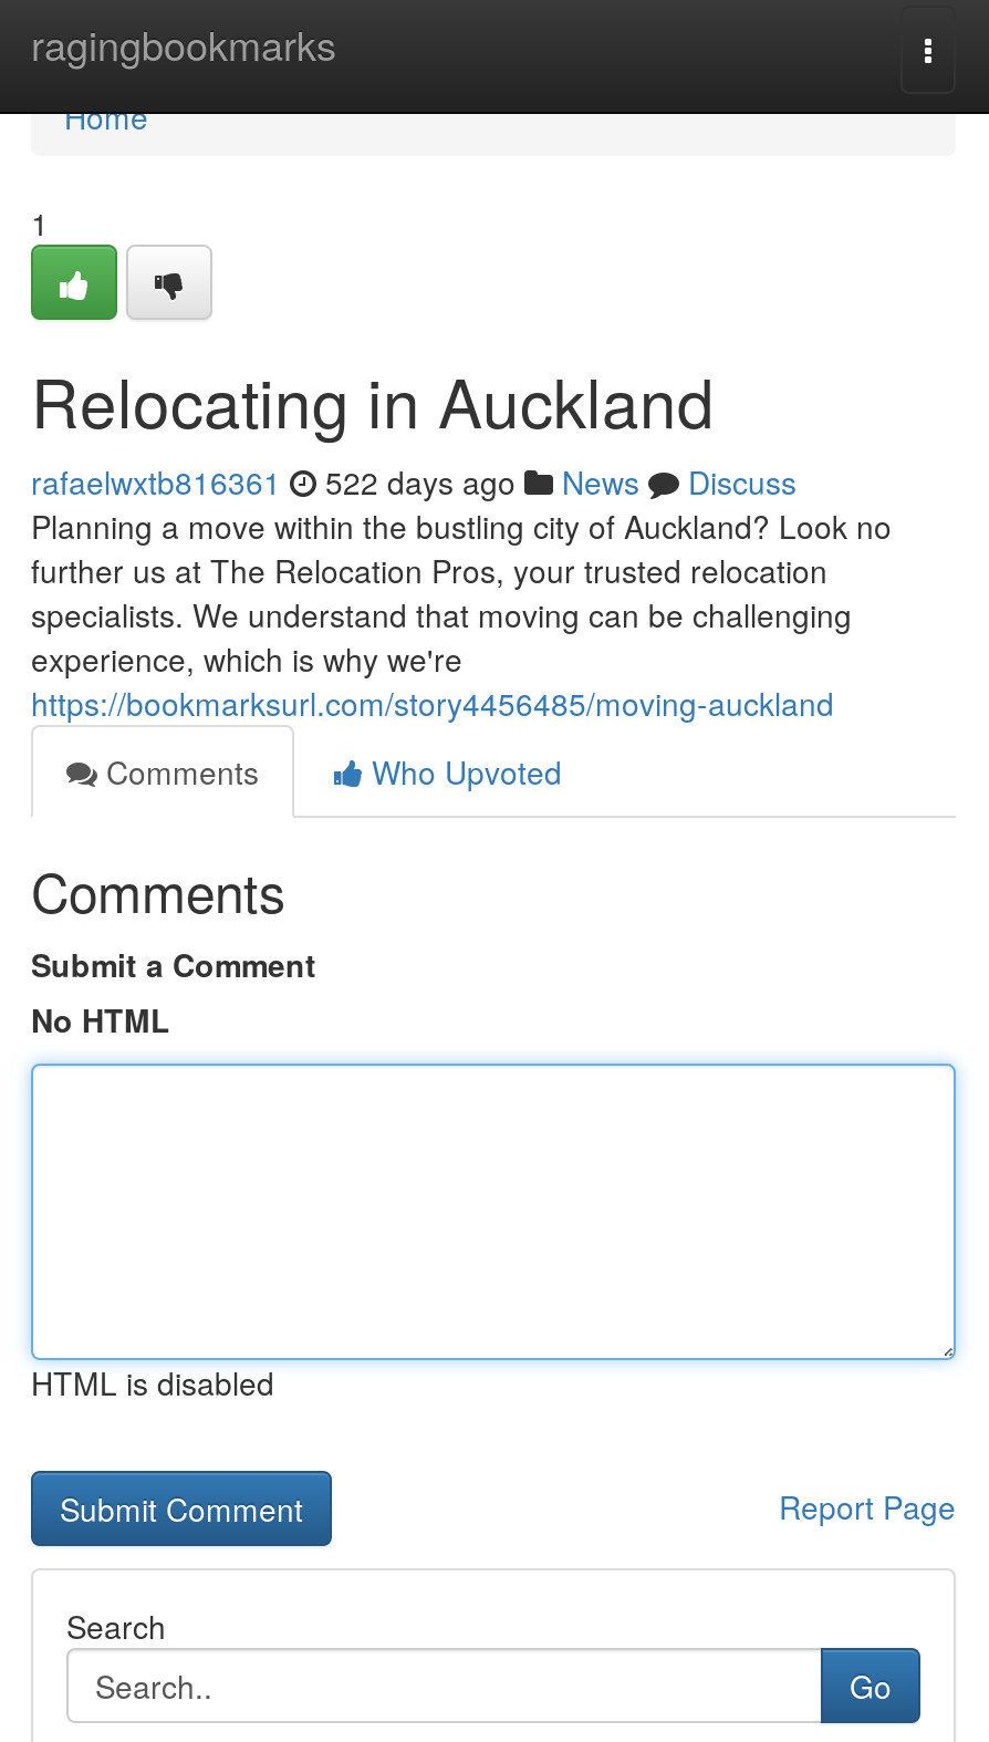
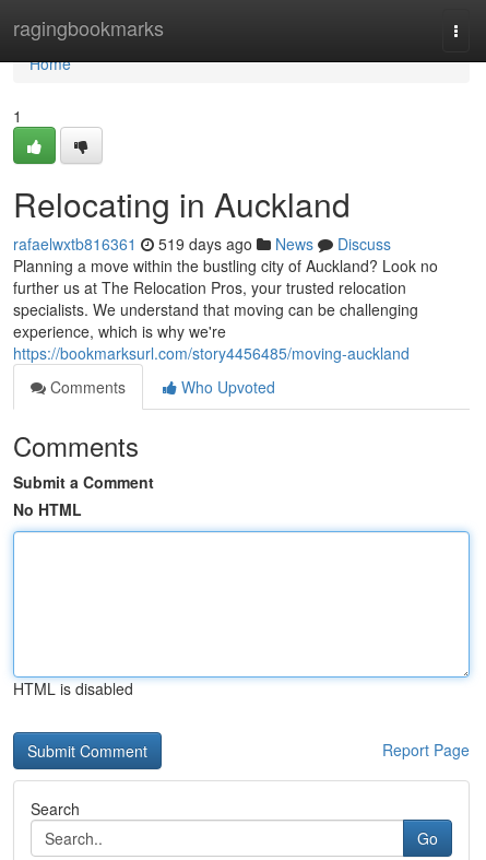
[31,459,797,504] rafaelwxtb816361 522 days ago News Discuss -> [13,233,391,255] rafaelwxtb816361 519 days ago News Discuss

